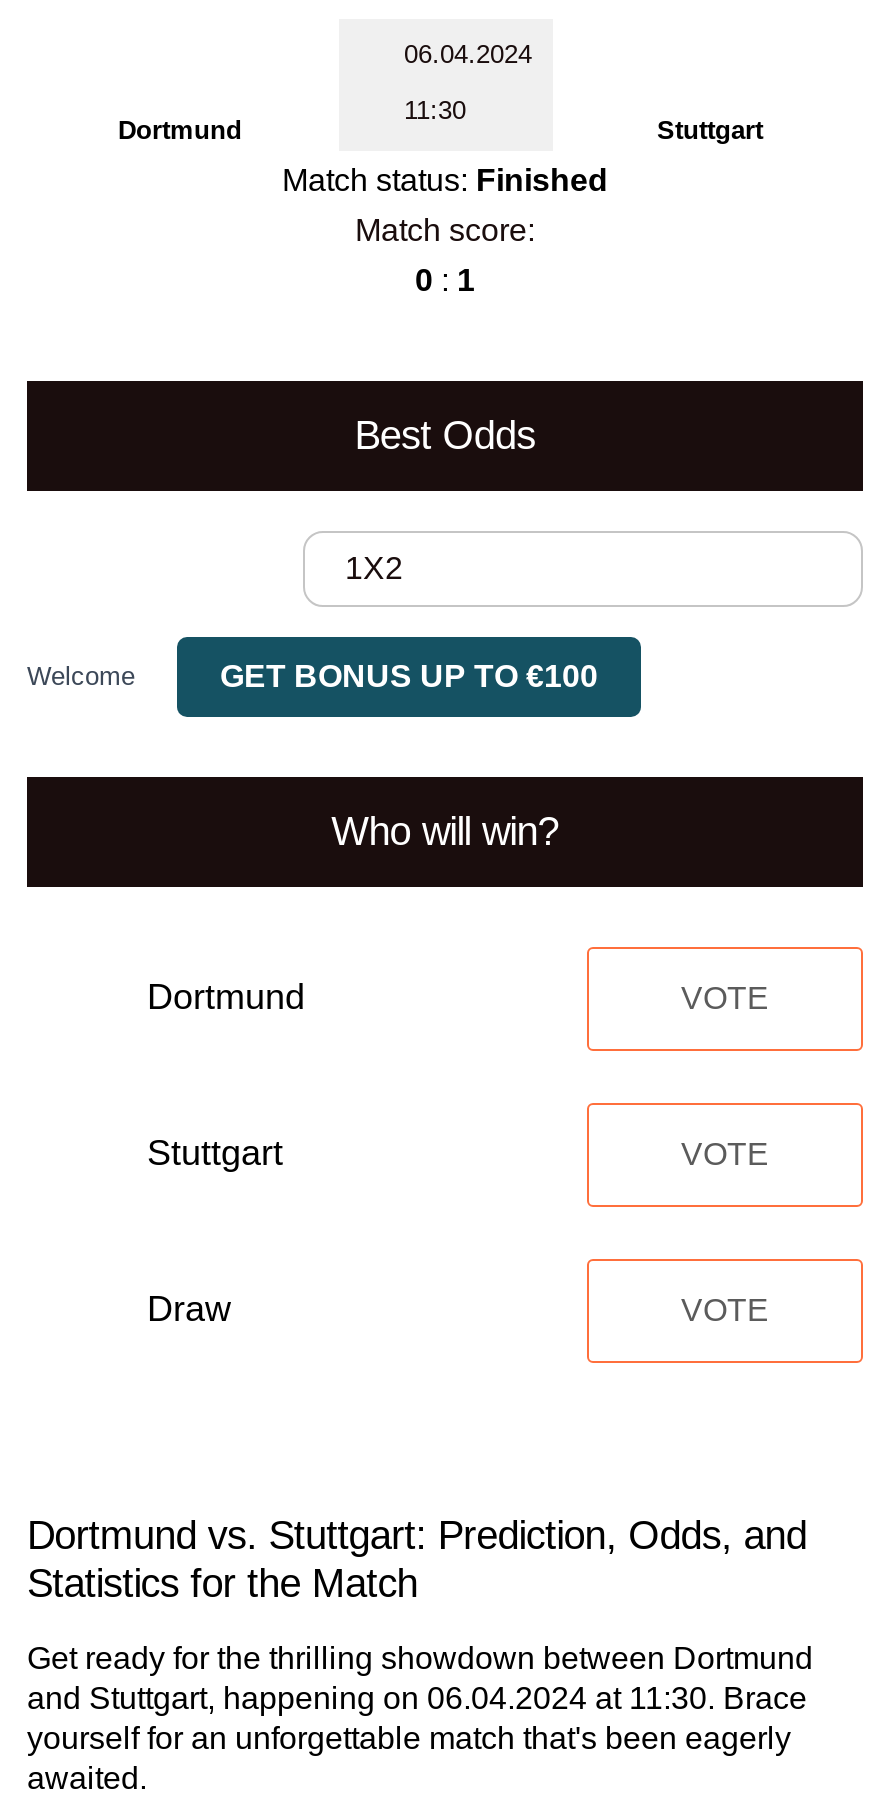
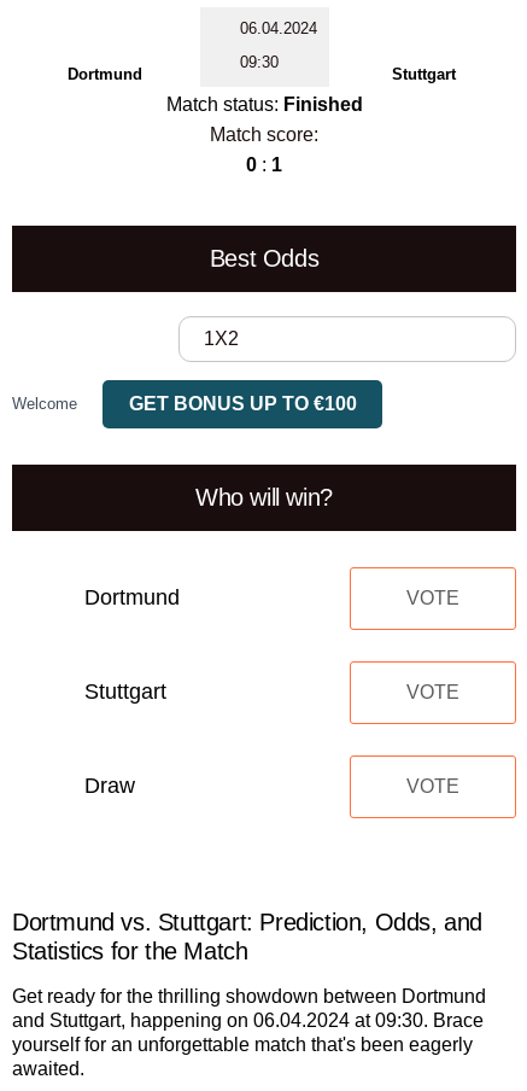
[404,94,466,124] 11:30 -> [239,53,278,71] 09:30
[27,1681,807,1715] and Stuttgart, happening on 06.04.2024 at 11:30. Brace -> [12,1010,484,1031] and Stuttgart, happening on 06.04.2024 at 09:30. Brace

